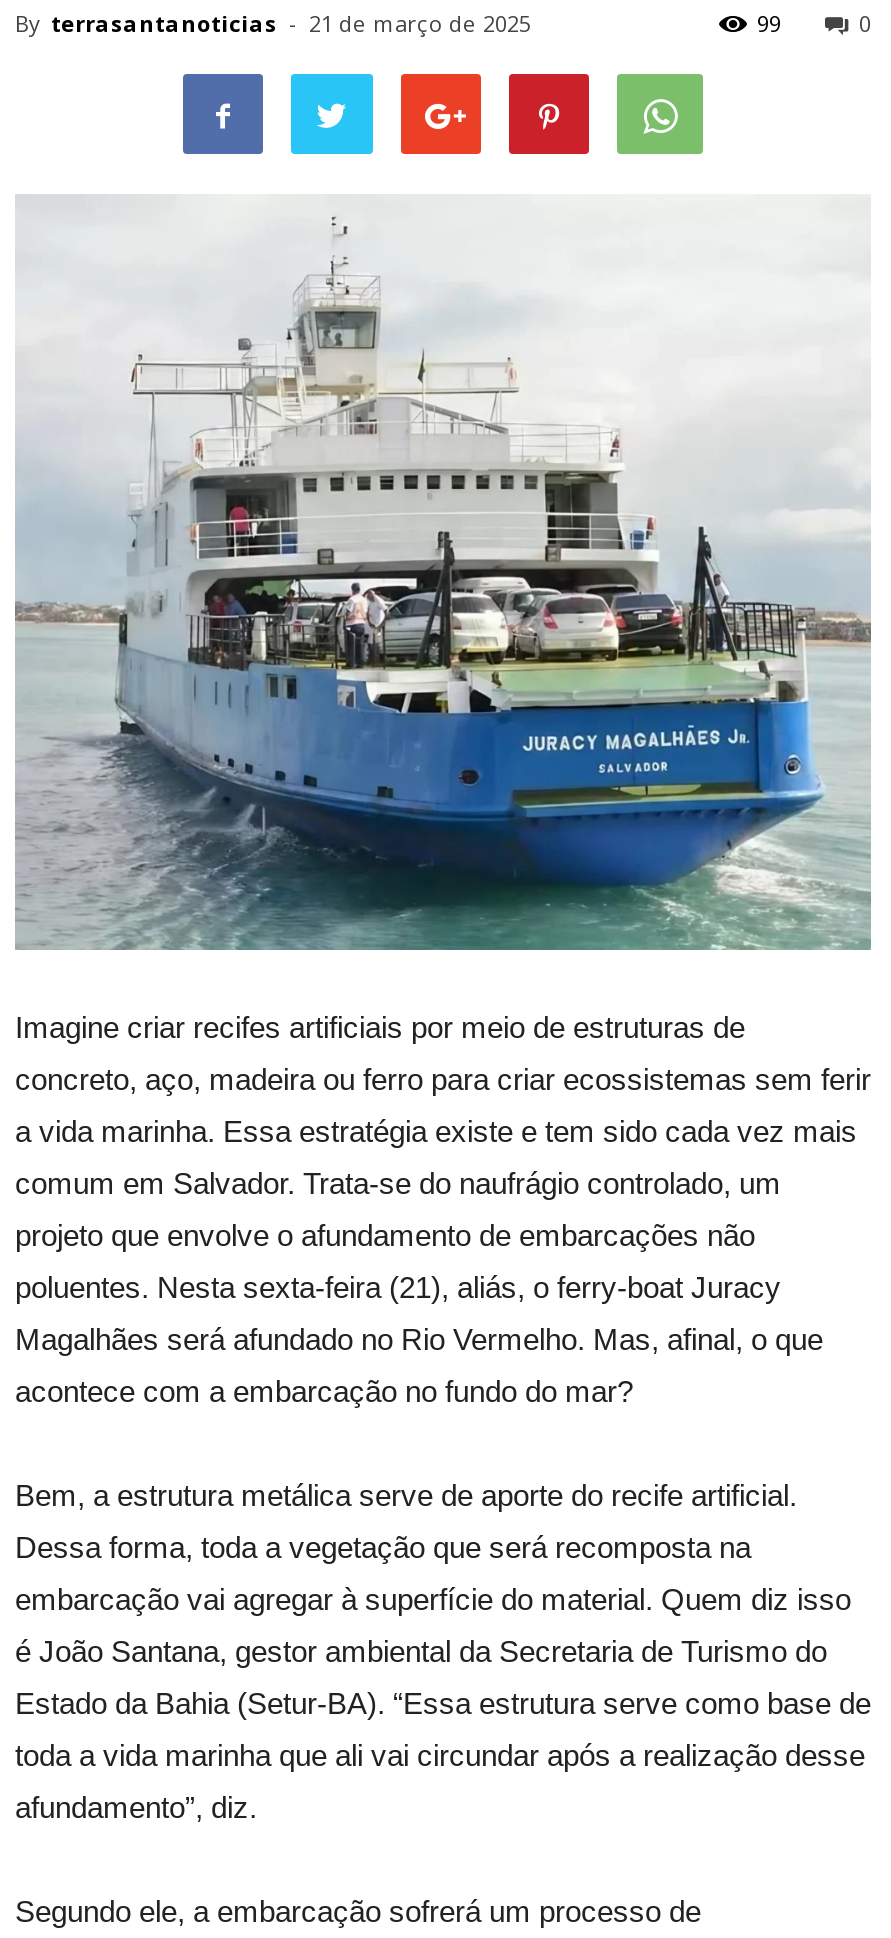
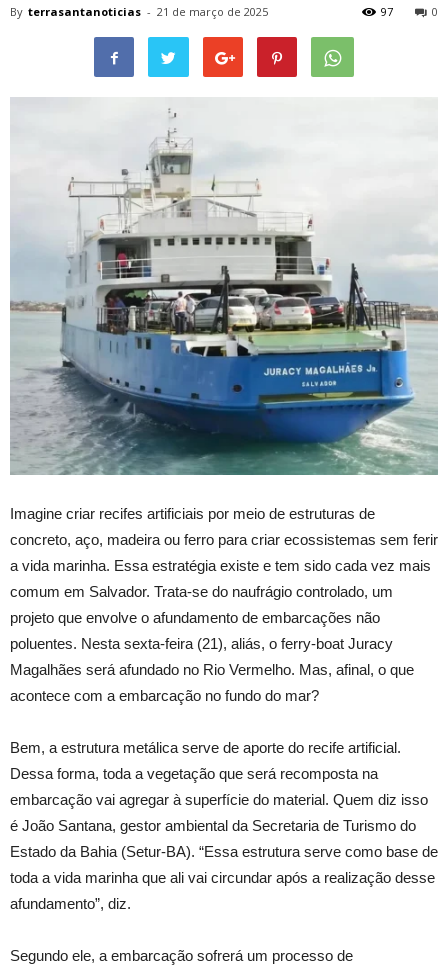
[757,8,781,38] 99 -> [381,4,393,19] 97

